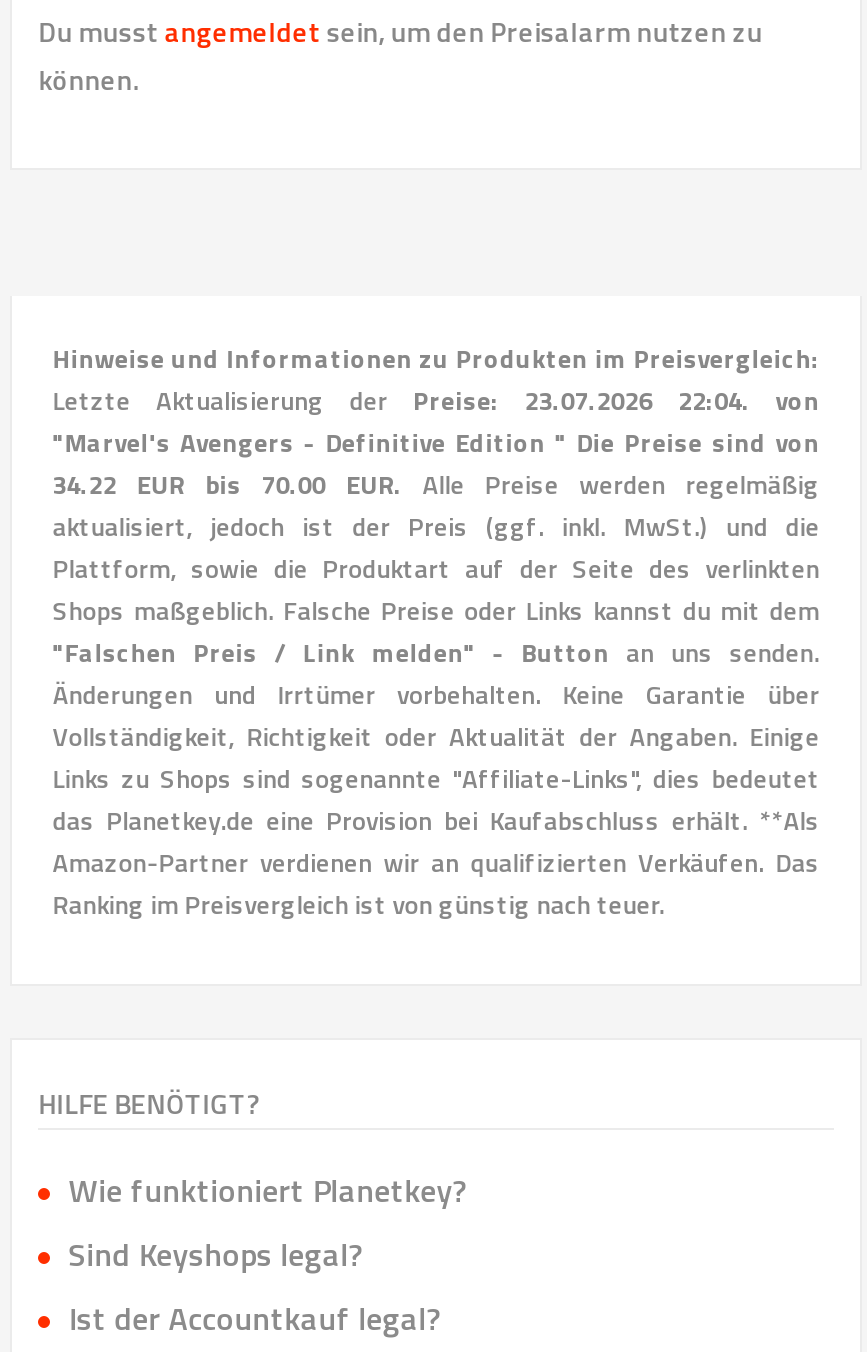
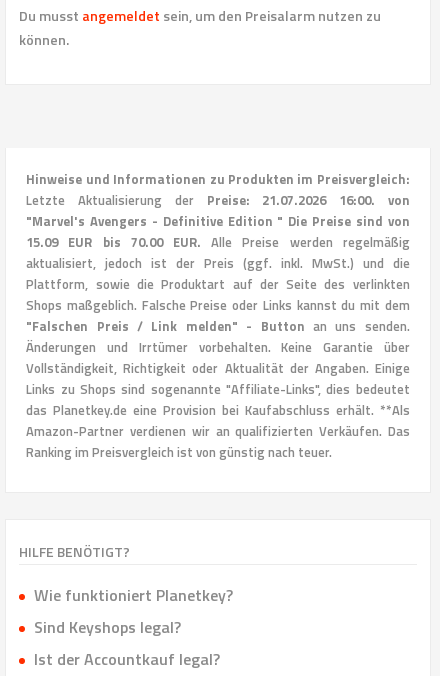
[52,380,820,420] Letzte Aktualisierung der Preise: 23.07.2026 22:04. von -> [26,190,410,210] Letzte Aktualisierung der Preise: 21.07.2026 16:00. von
[52,464,820,504] 34.22 EUR bis 70.00 EUR. Alle Preise werden regelmäßig -> [26,232,410,252] 15.09 EUR bis 70.00 EUR. Alle Preise werden regelmäßig

